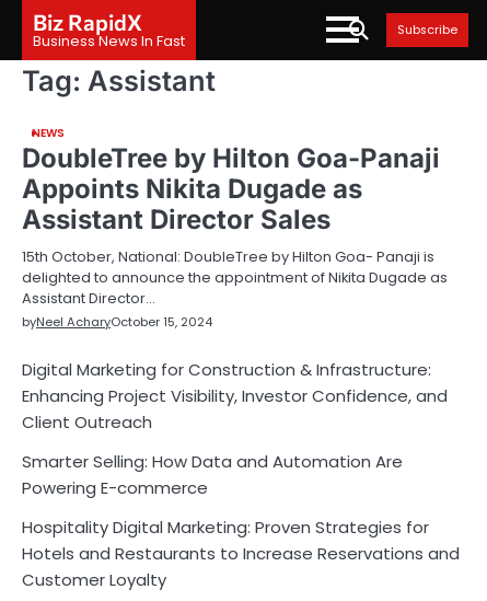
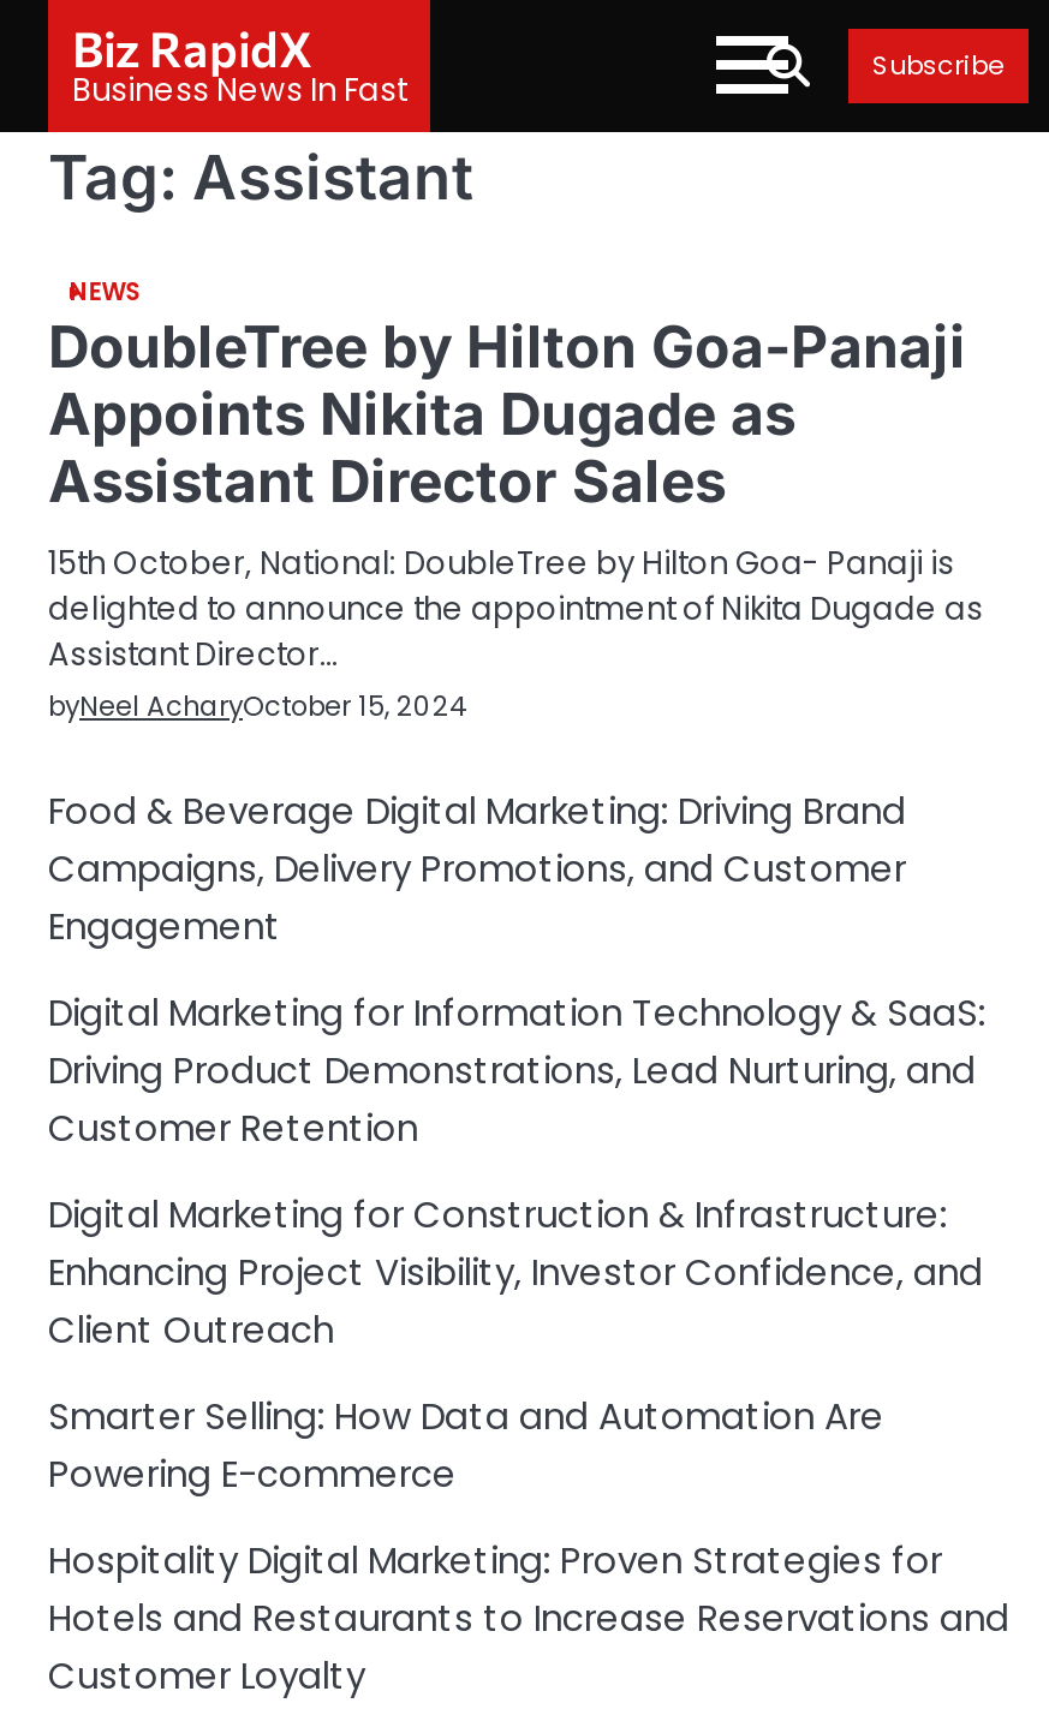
none -> [48,785,985,1153] Food & Beverage Digital Marketing: Driving Brand | Campaigns, Delivery Promotions, and Customer | Engagement | Digital Marketing for Information Technology & SaaS: | Driving Product Demonstrations, Lead Nurturing, and | Customer Retention

